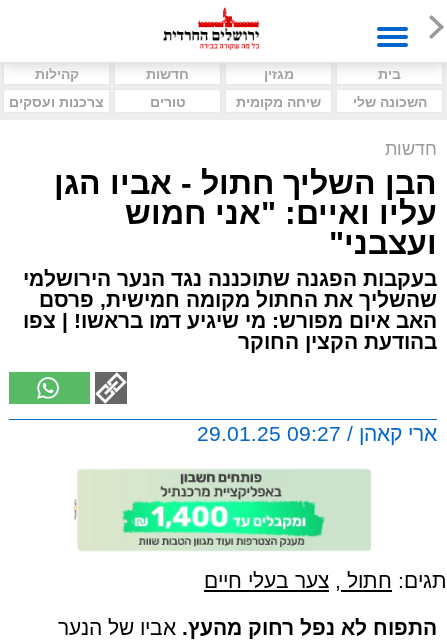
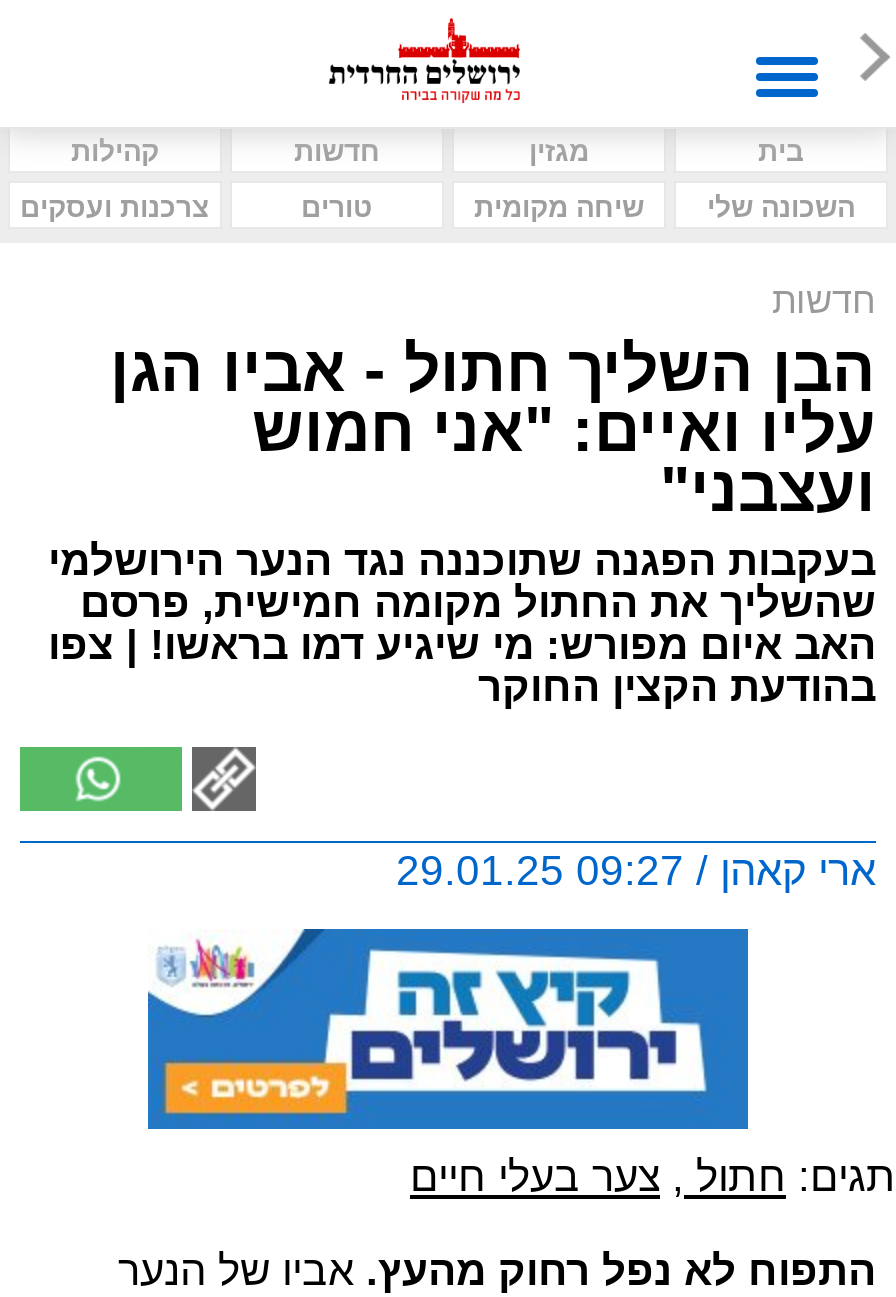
[73,463,373,557] [image] -> [146,927,750,1131] [image]

